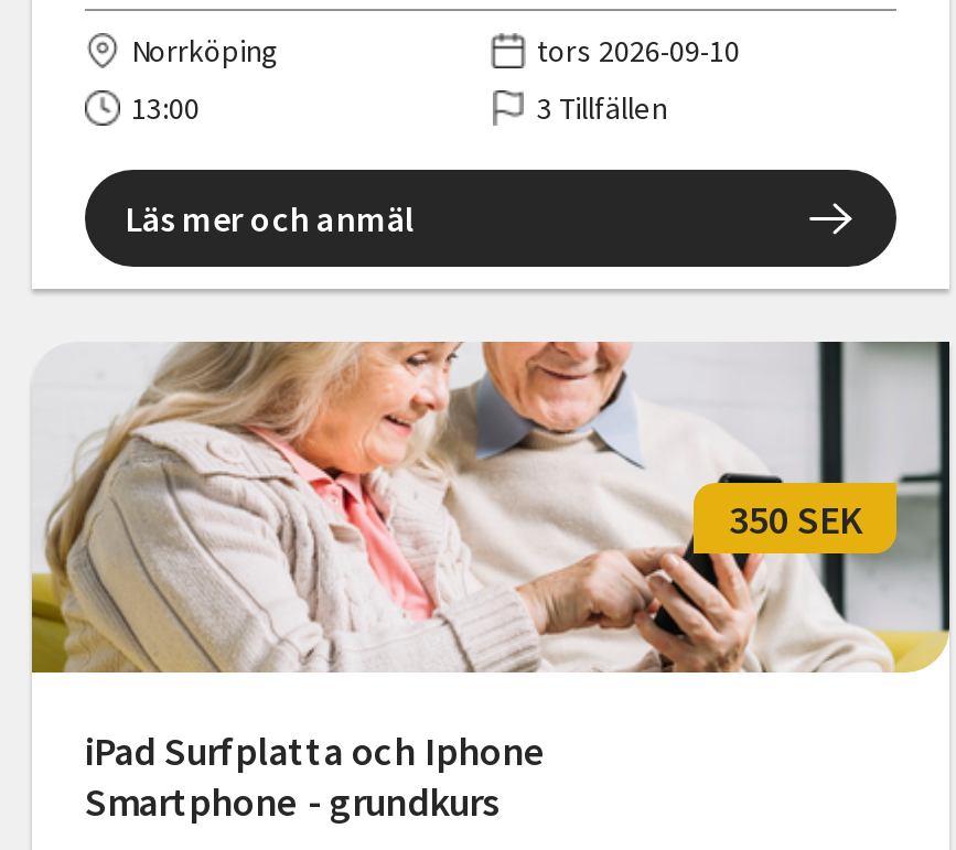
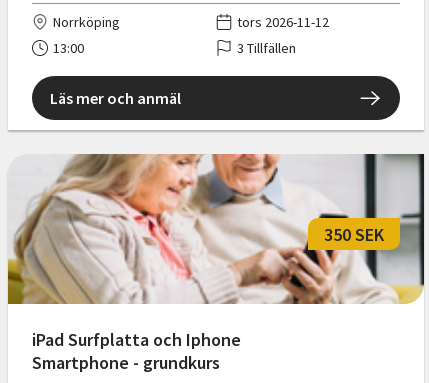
[537,32,740,71] tors 2026-09-10 -> [237,13,329,31] tors 2026-11-12

